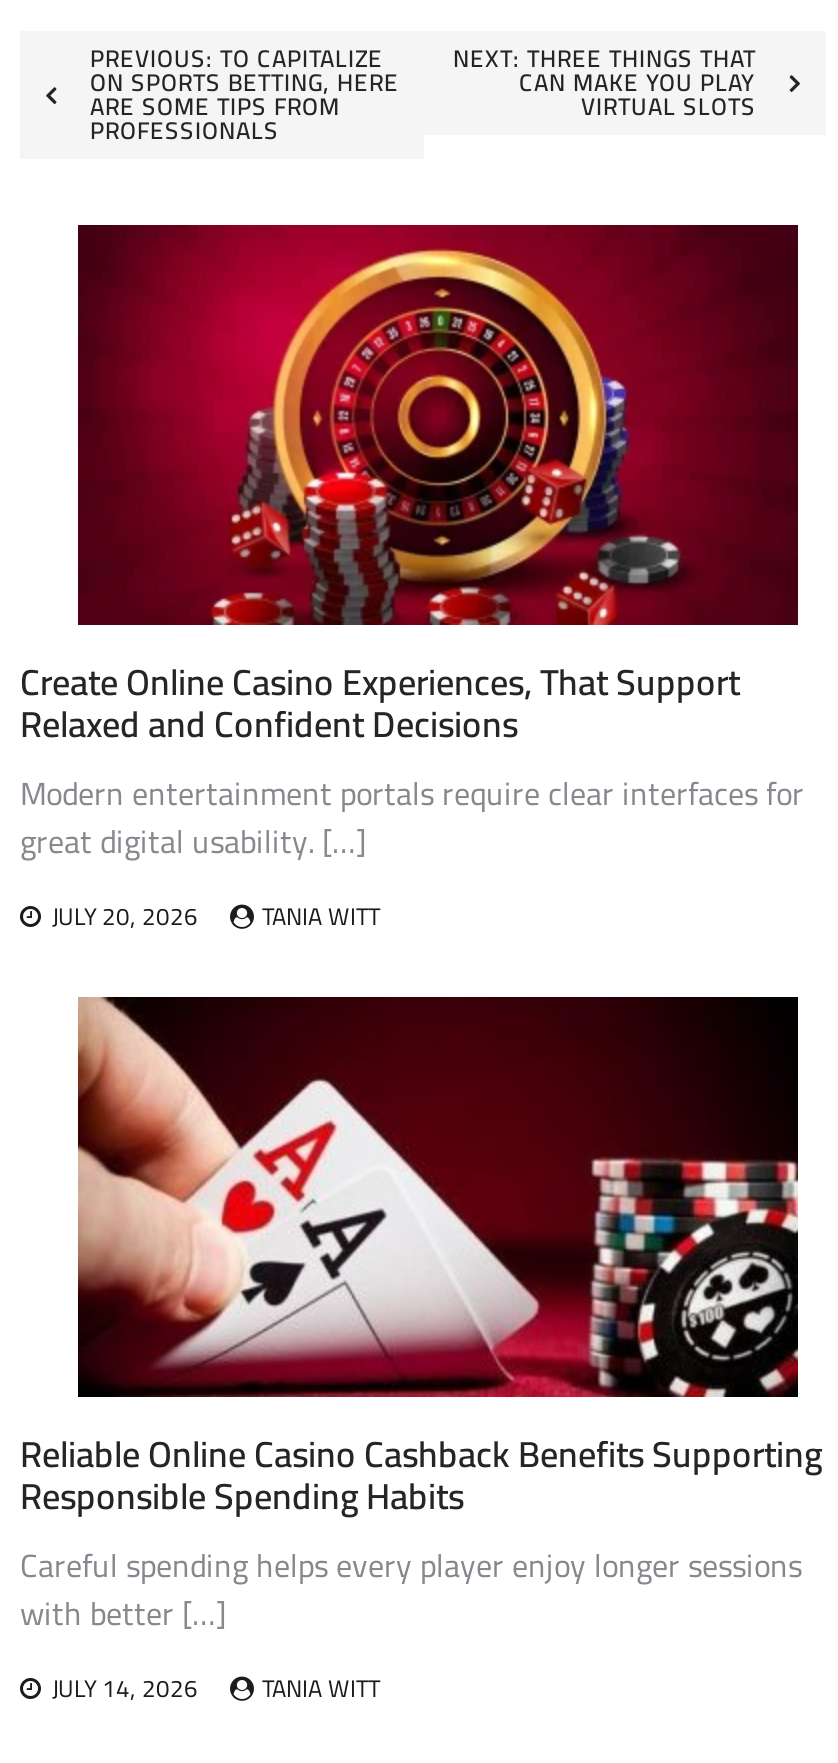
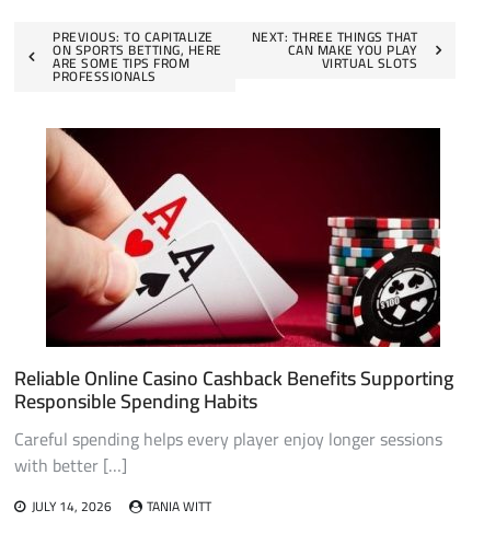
[20,223,804,939] [image] | Create Online Casino Experiences, That Support | Relaxed and Confident Decisions | Modern entertainment portals require clear interfaces for | great digital usability. […] | JULY 20, 2026 | TANIA WITT -> none

